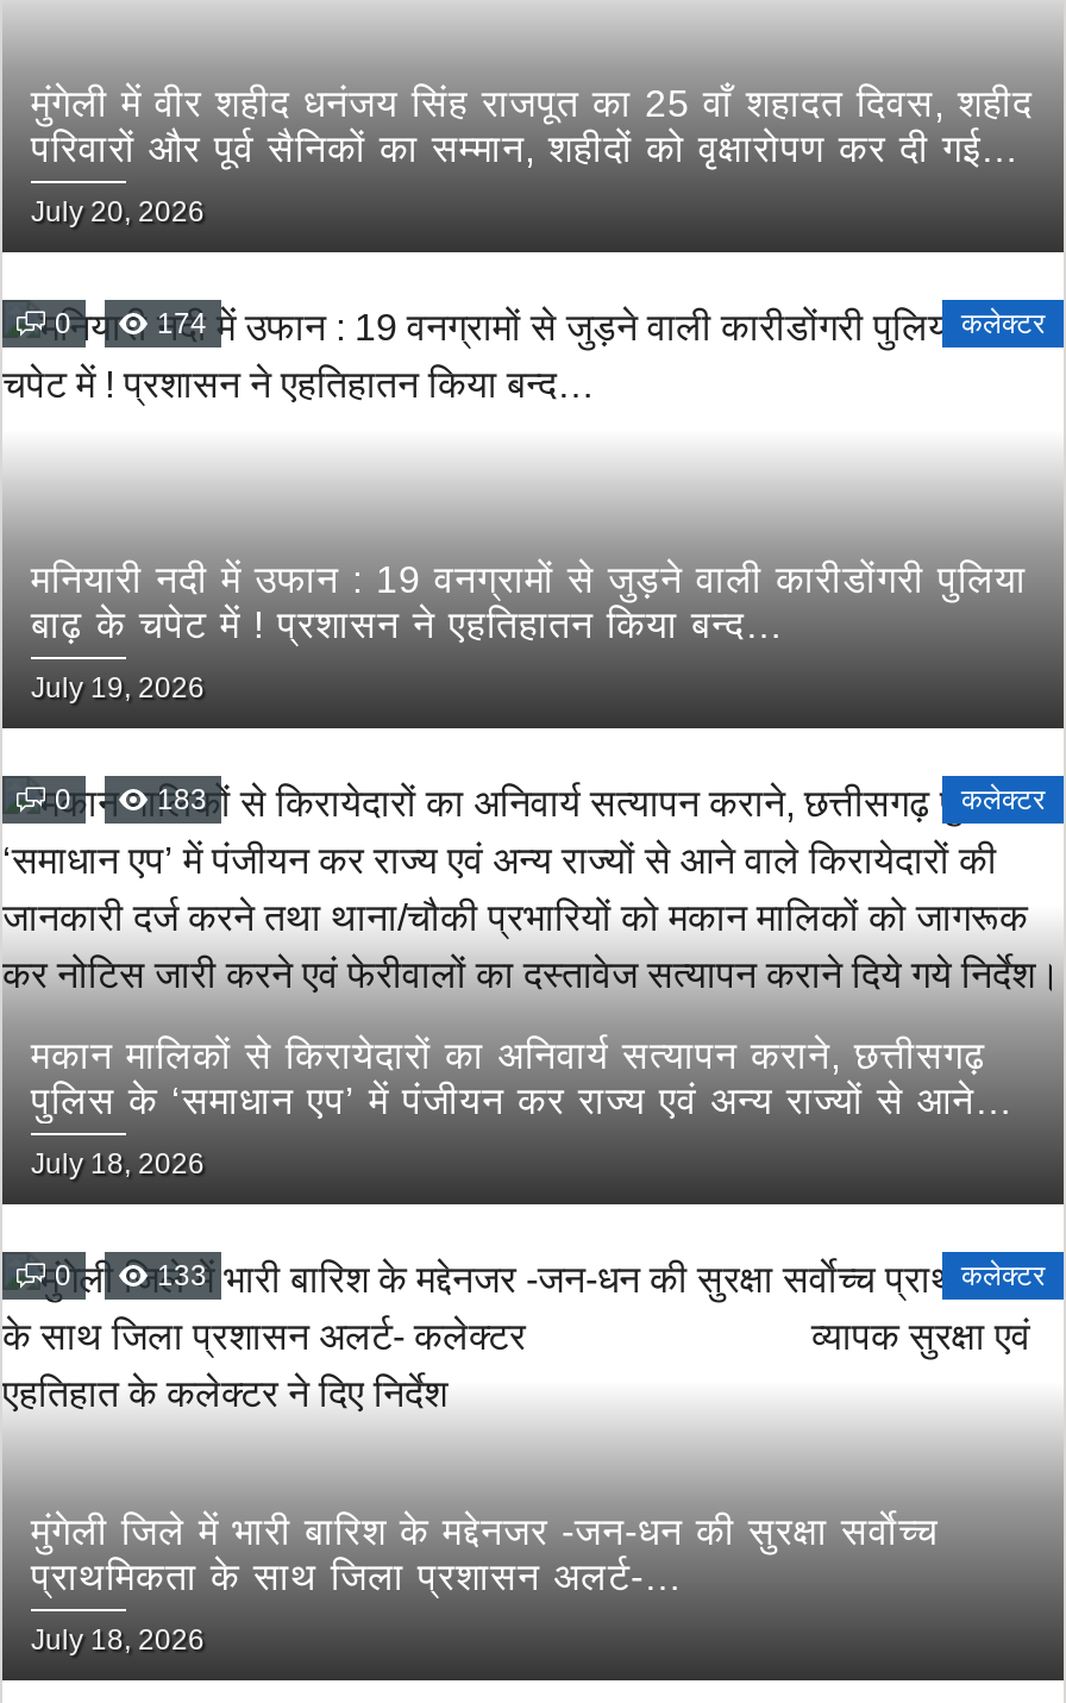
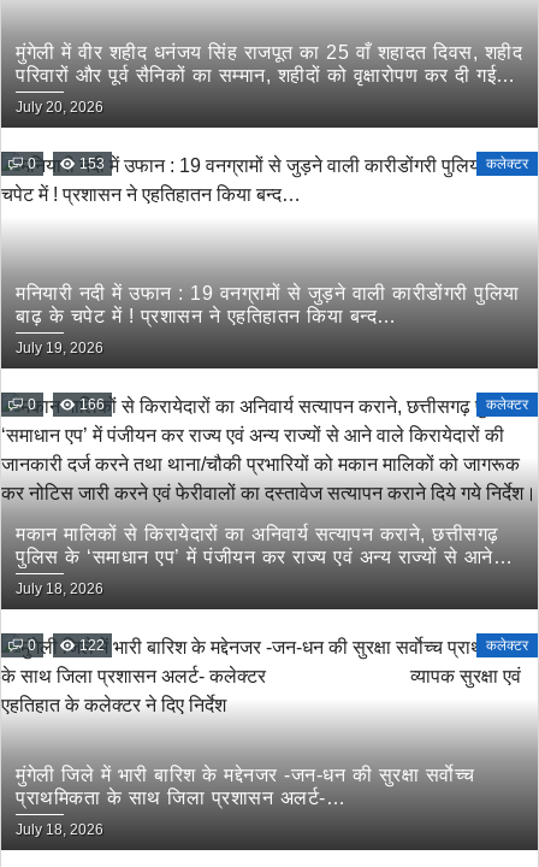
[157,307,207,340] 174 -> [79,155,105,172] 153
[157,783,207,816] 183 -> [79,396,105,413] 166
[157,1259,207,1292] 133 -> [79,637,105,654] 122

